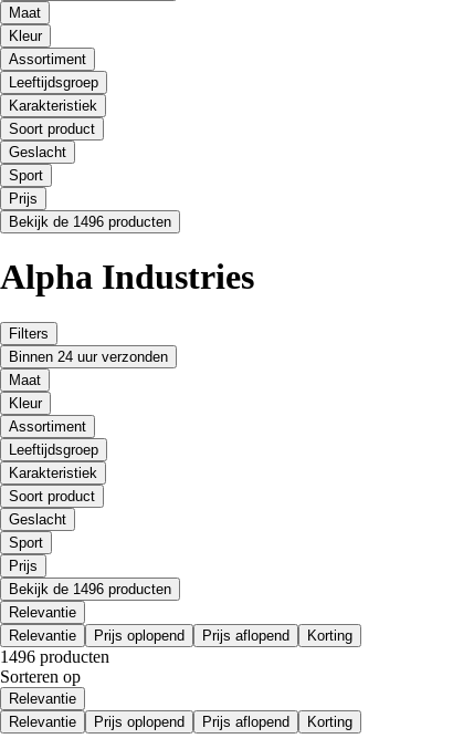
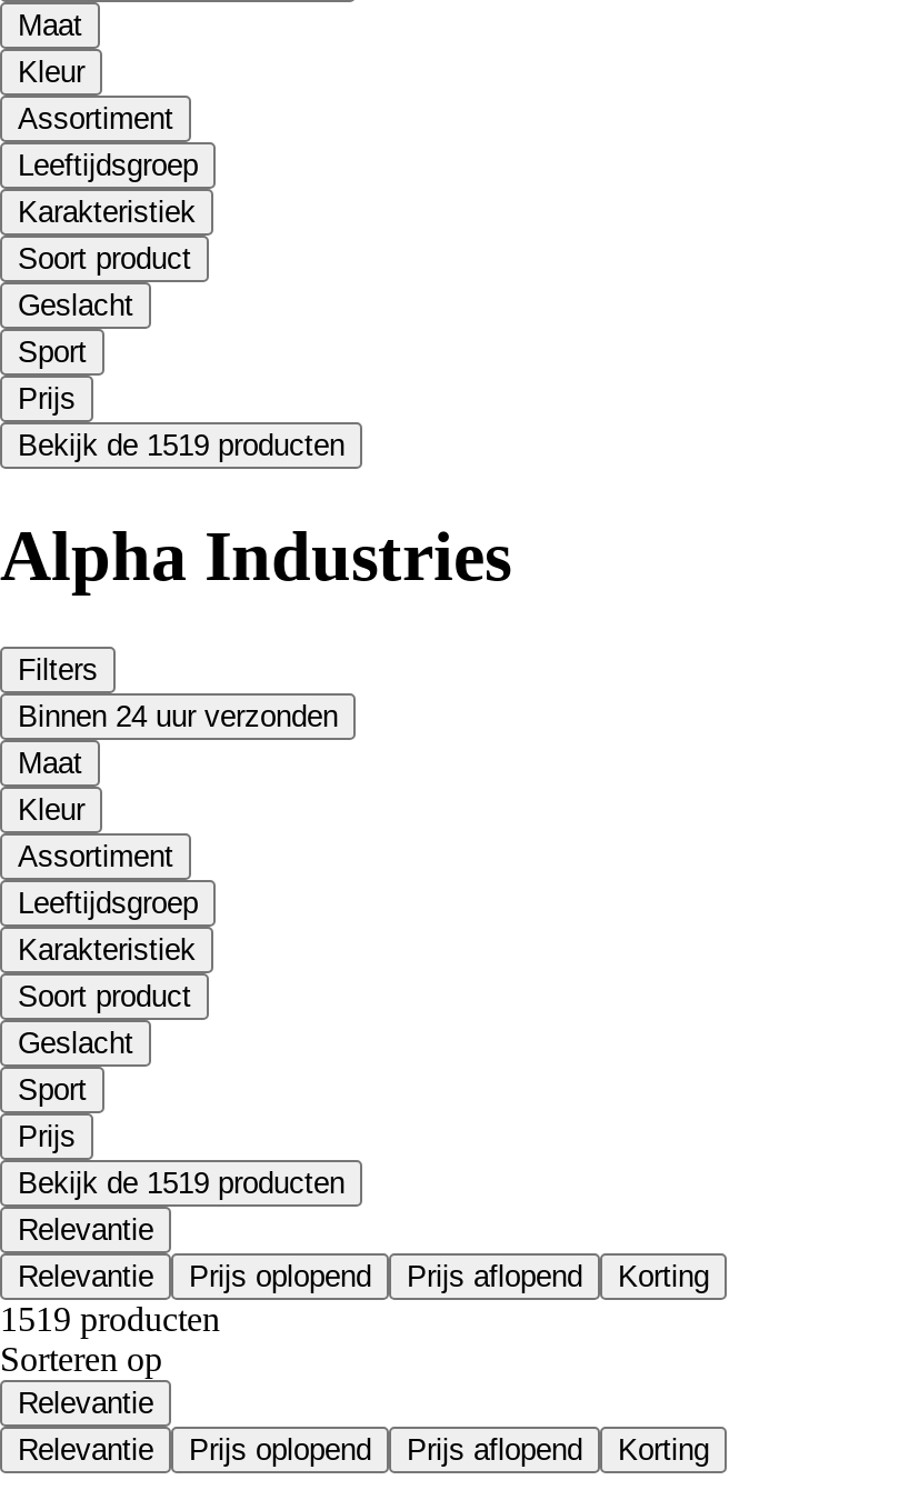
[9,213,171,230] Bekijk de 1496 producten -> [18,428,344,462] Bekijk de 1519 producten
[9,581,171,597] Bekijk de 1496 producten -> [18,1166,344,1199] Bekijk de 1519 producten
[0,647,109,666] 1496 producten -> [0,1299,220,1337] 1519 producten

